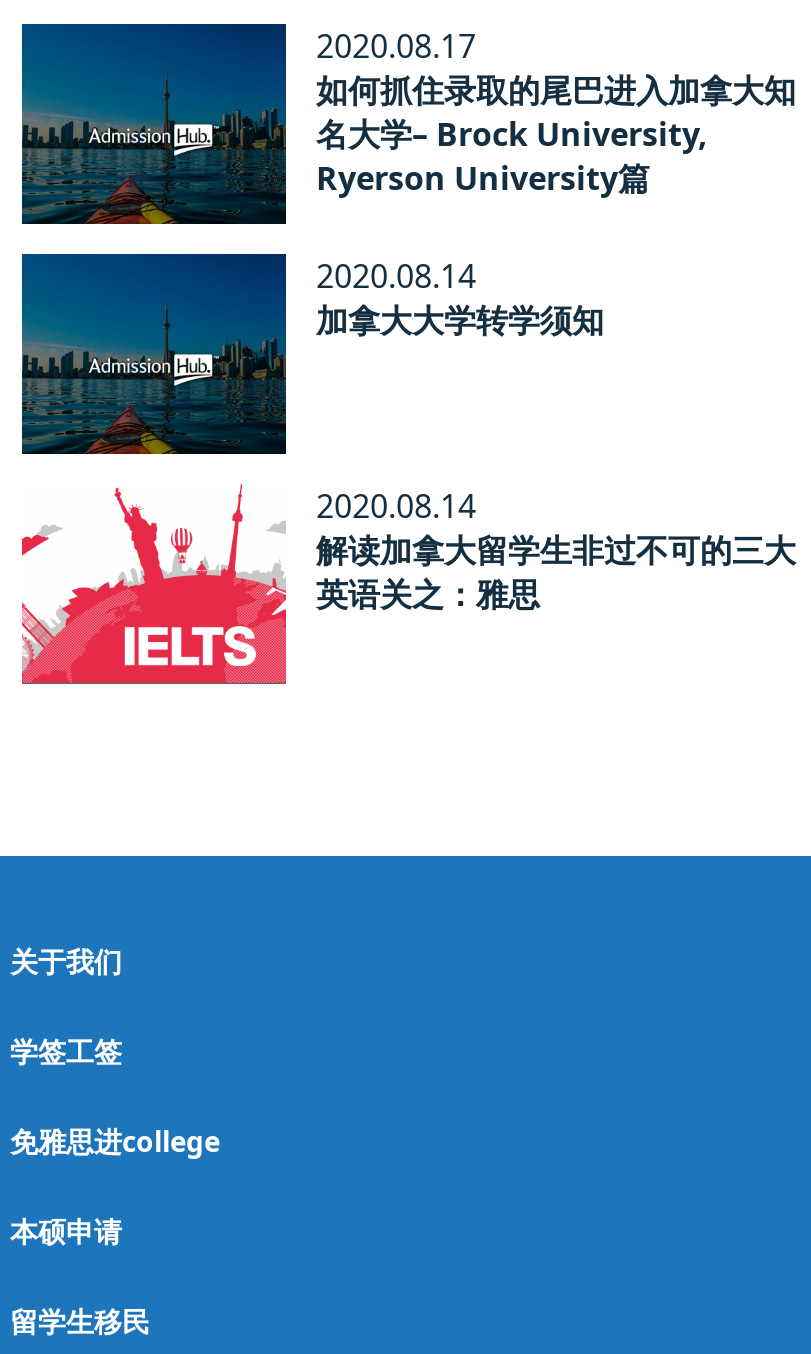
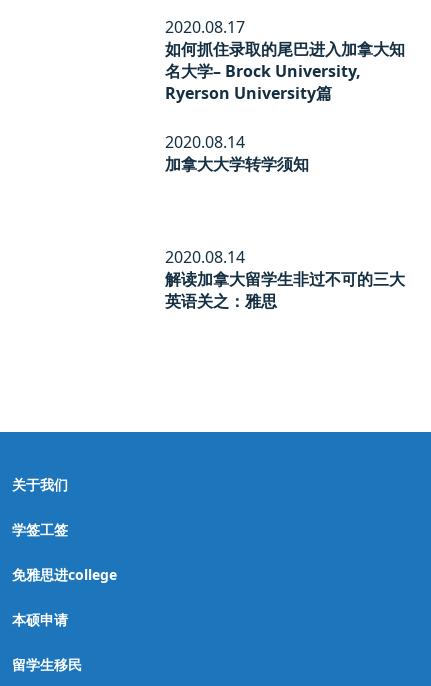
[20,22,288,226] [image] -> none
[20,252,288,456] [image] -> none
[20,484,288,686] [image] -> none

